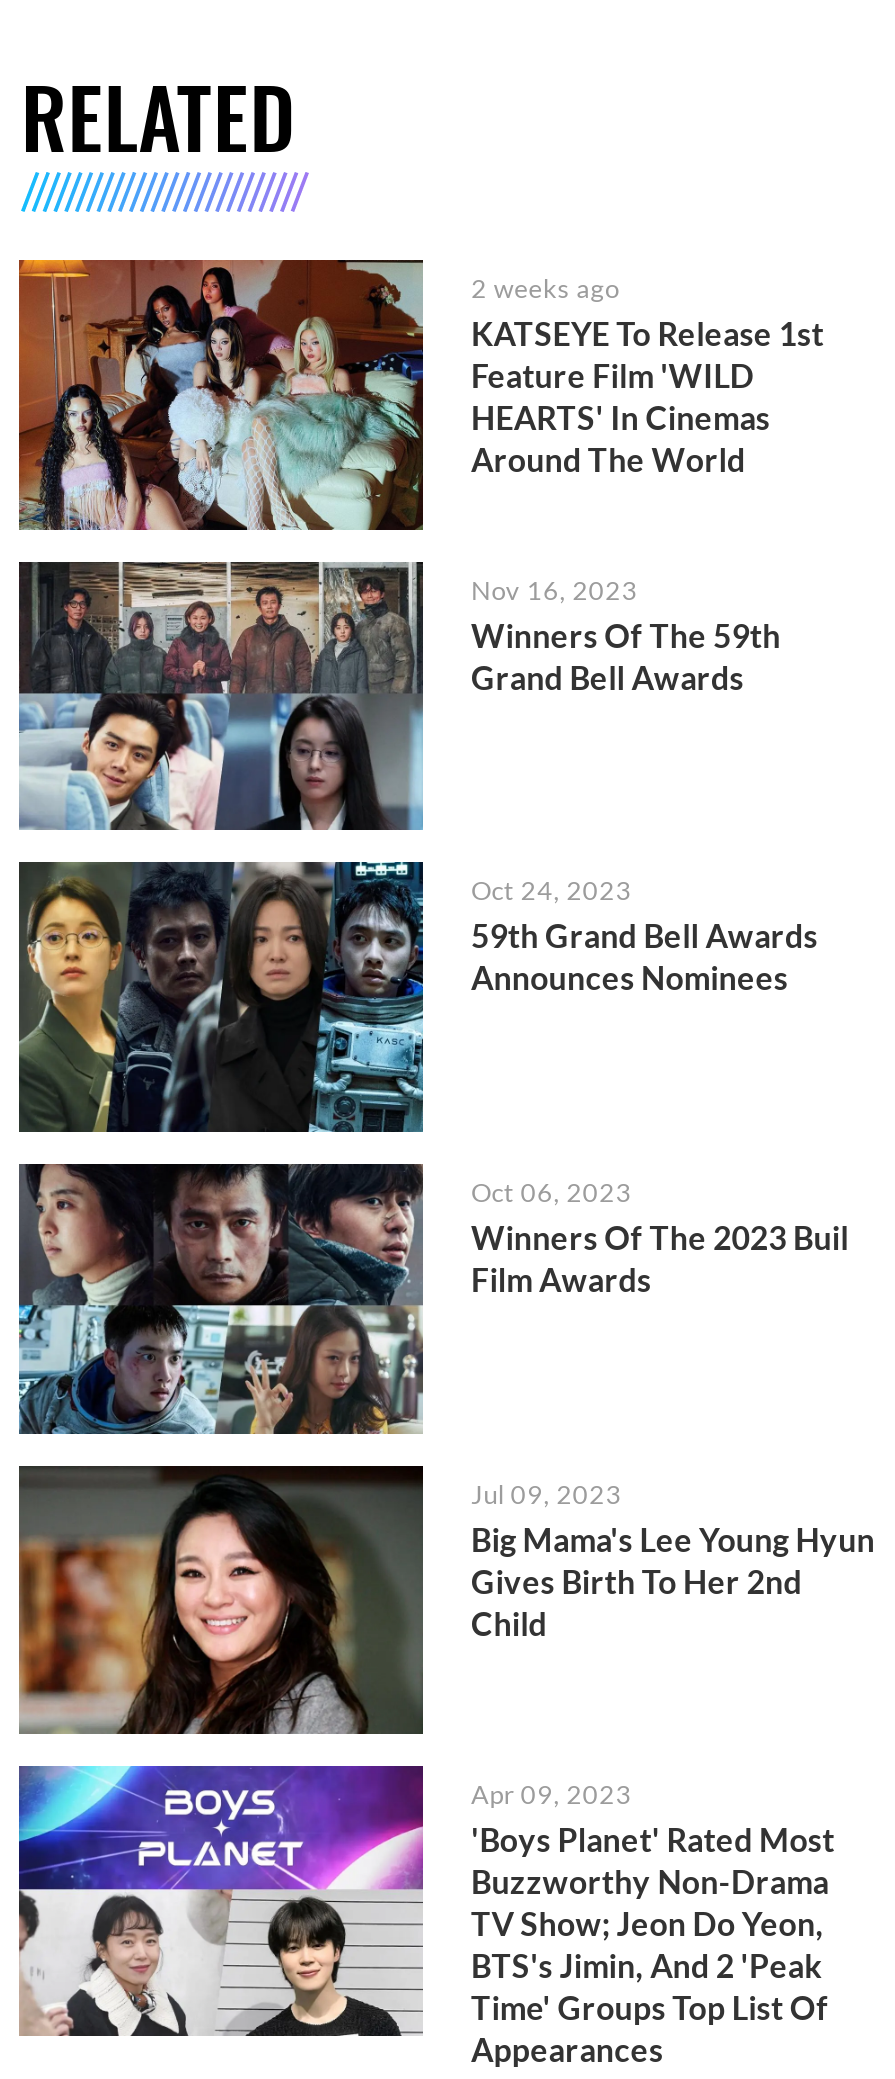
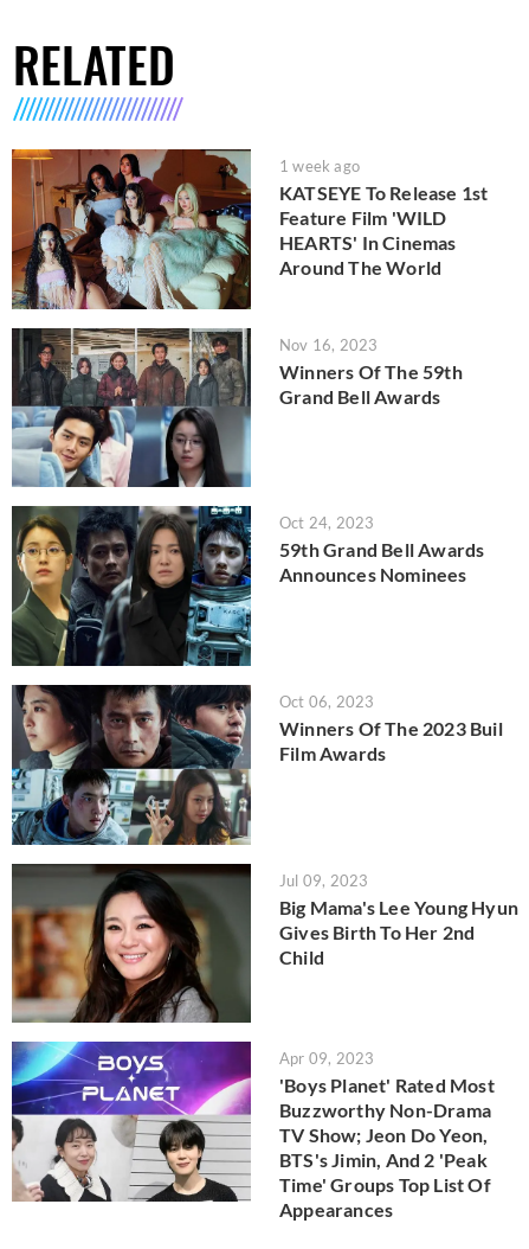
[471,273,619,305] 2 weeks ago -> [279,157,360,176] 1 week ago

